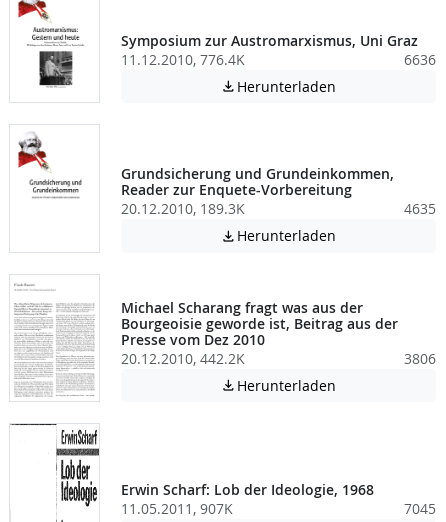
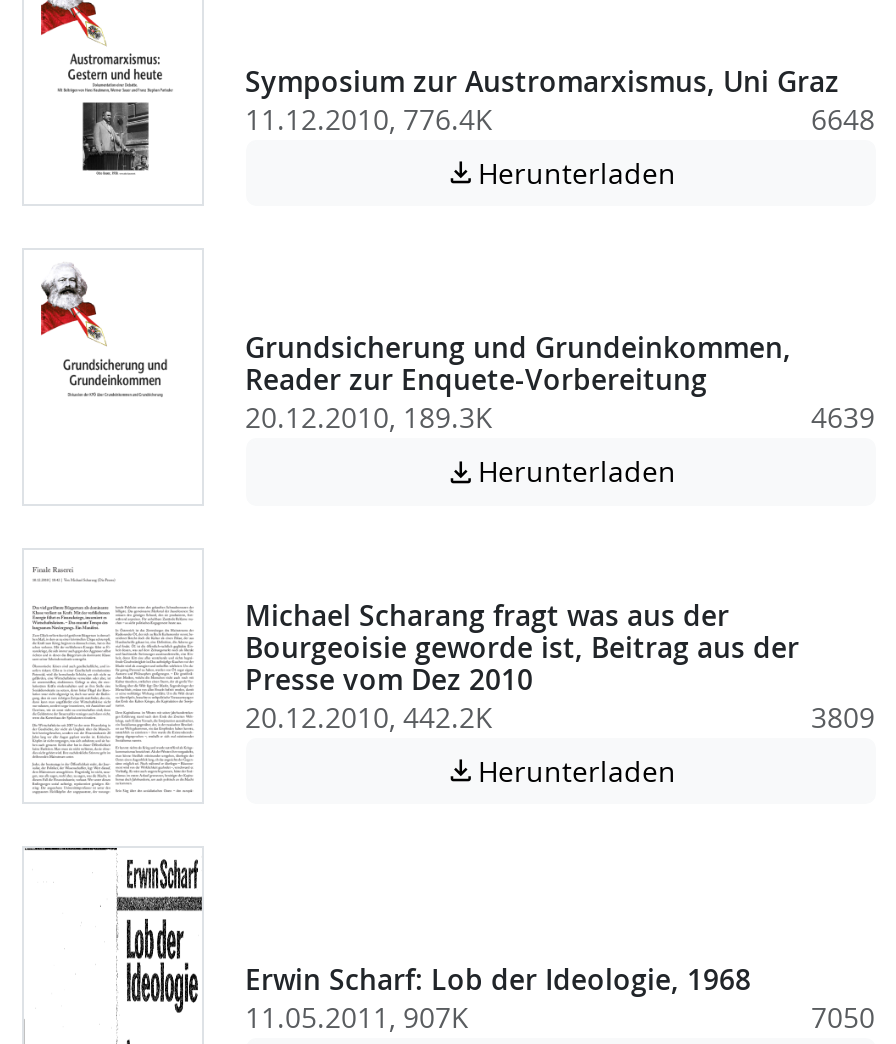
[403,49,435,68] 6636 -> [811,99,875,137] 6648
[403,199,435,218] 4635 -> [811,398,875,436] 4639
[403,349,435,368] 3806 -> [811,698,875,736] 3809
[403,499,435,518] 7045 -> [811,997,875,1035] 7050

